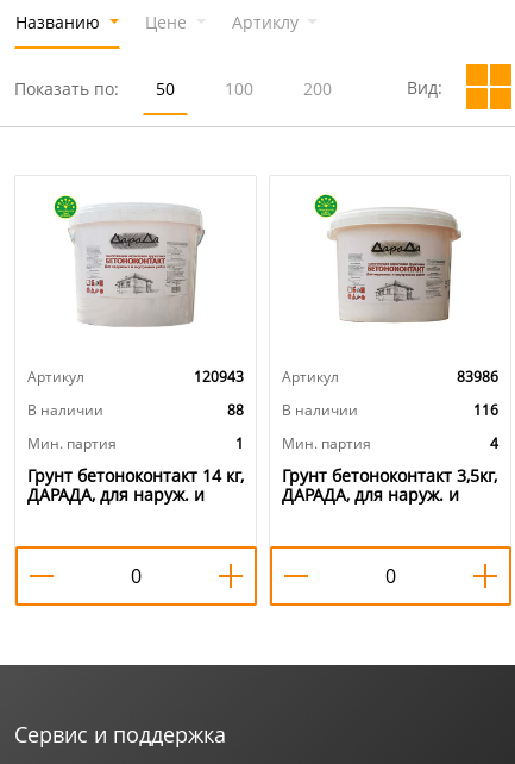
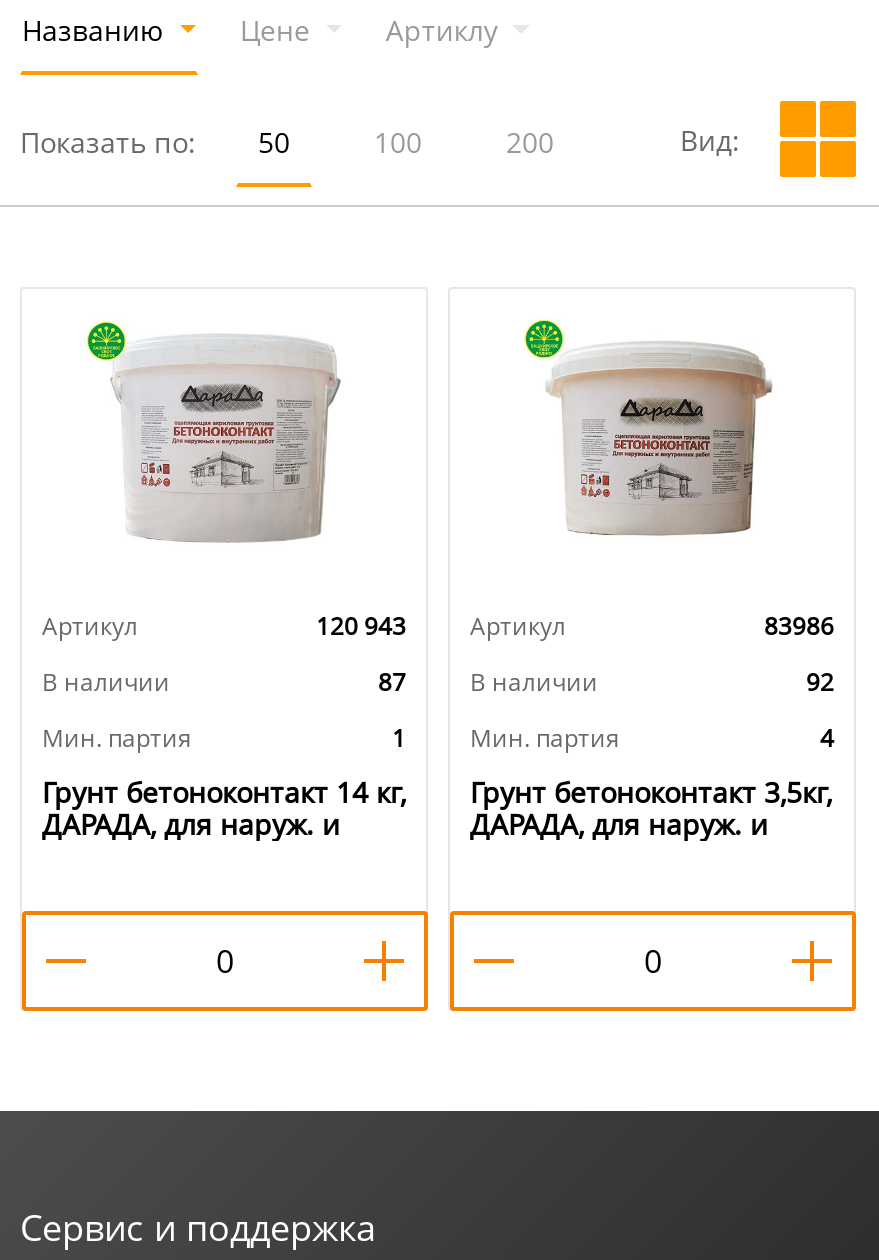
[194,367,339,387] 120943 Артикул -> [316,609,566,643] 120 943 Артикул
[227,400,358,420] 88 В наличии -> [378,665,598,699] 87 В наличии
[473,400,498,420] 116 -> [806,665,834,699] 92

